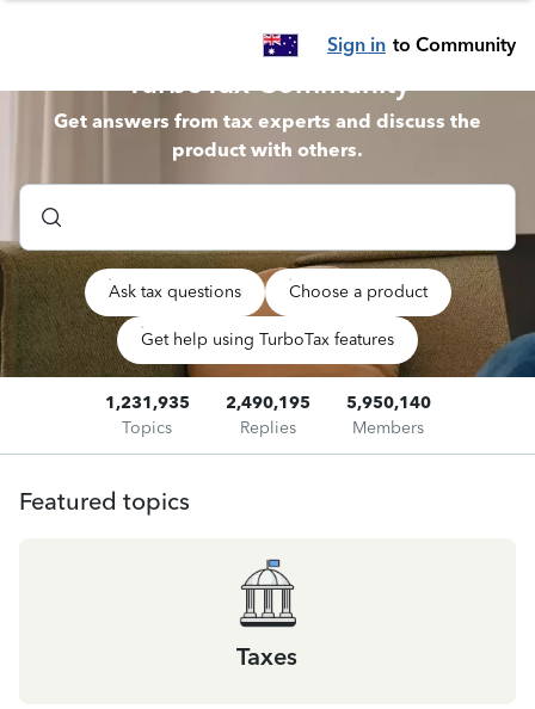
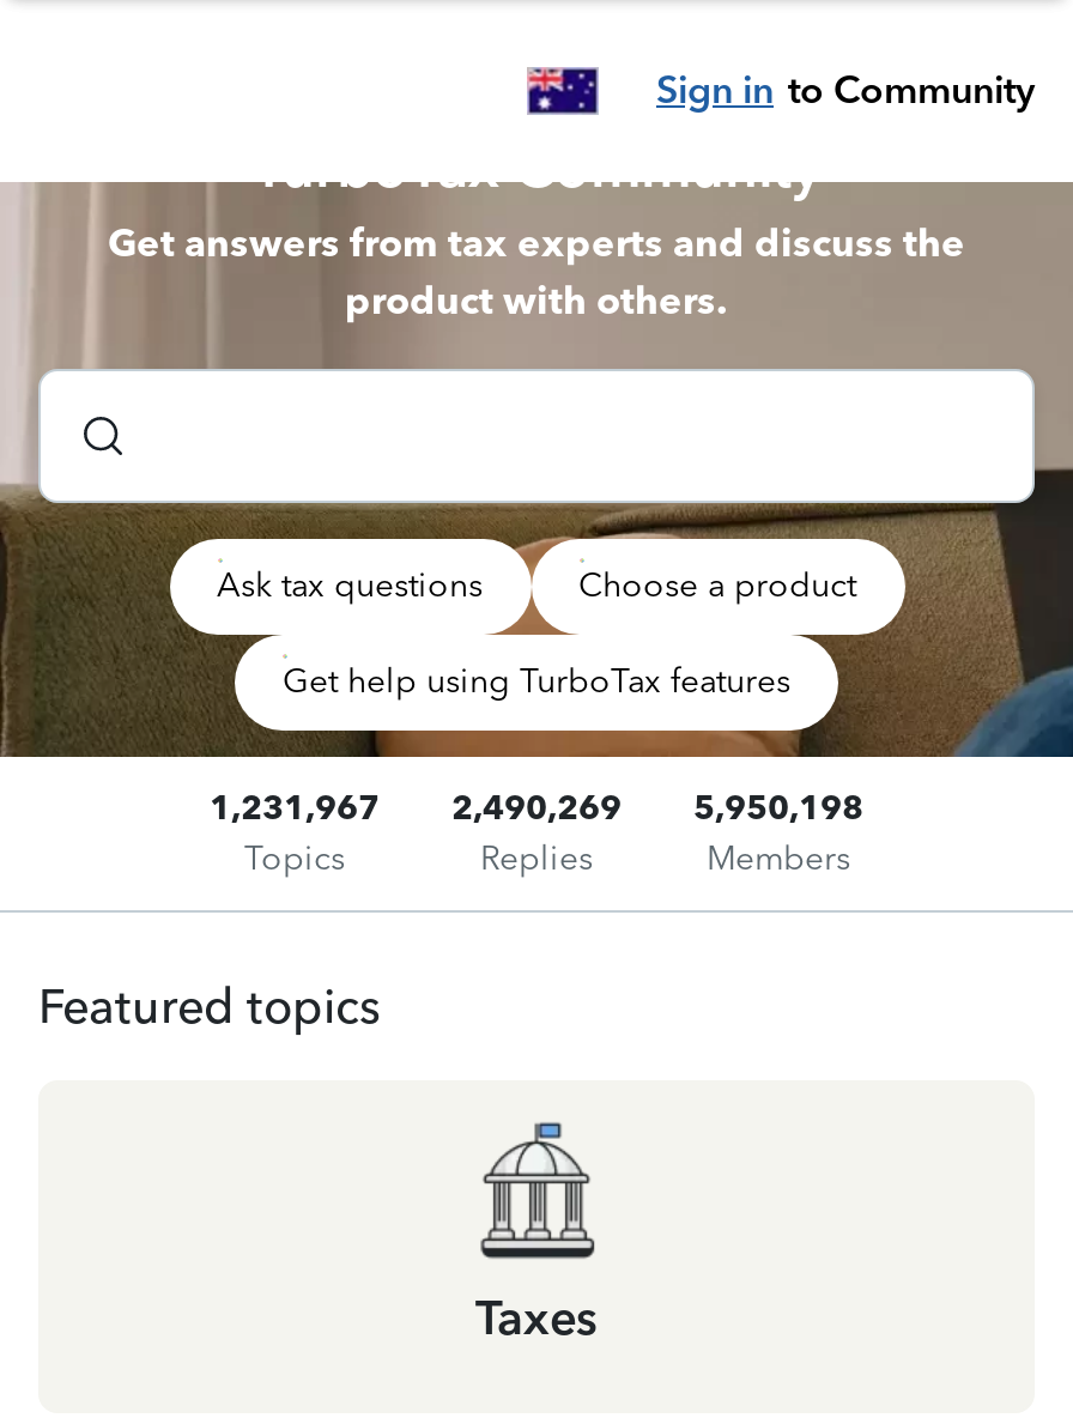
[104,393,189,413] 1,231,935 -> [210,788,380,829] 1,231,967
[225,393,310,413] 2,490,195 -> [451,788,622,829] 2,490,269
[346,393,431,413] 5,950,140 -> [693,788,863,829] 5,950,198

